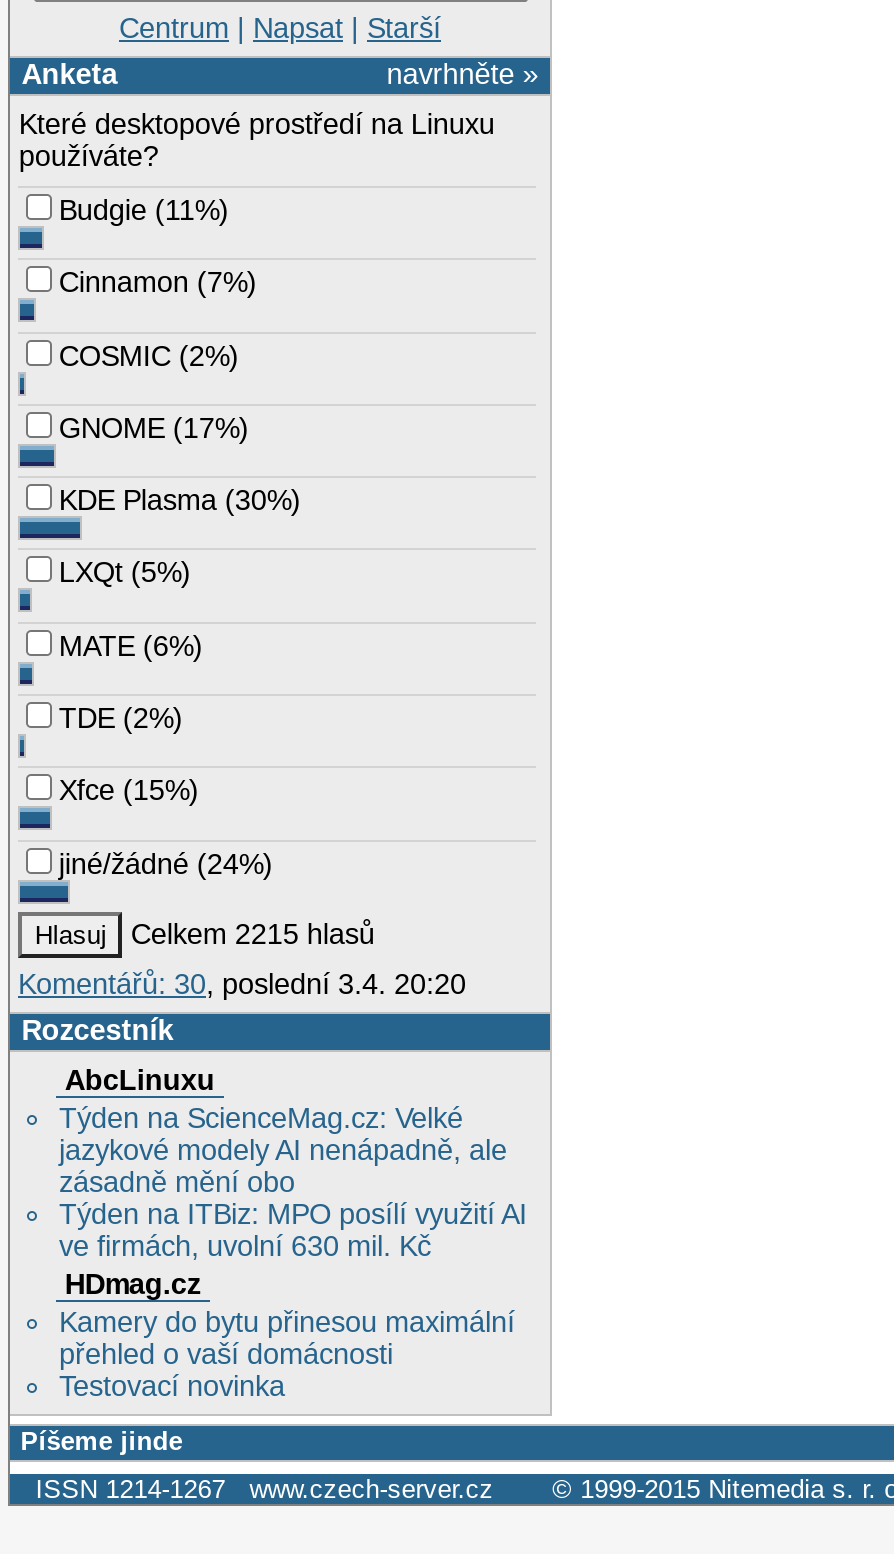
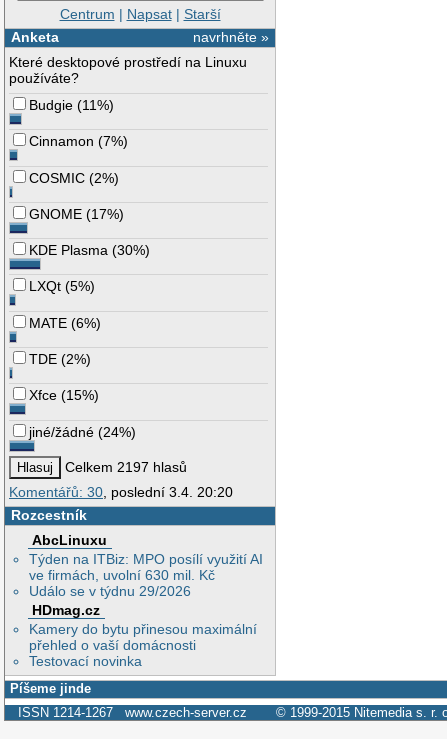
[123,918,375,950] Celkem 2215 hlasů -> [61,459,187,475] Celkem 2197 hlasů
[59,1102,507,1198] Týden na ScienceMag.cz: Velké | jazykové modely AI nenápadně, ale | zásadně mění obo -> none
moved [59,1198,527,1262] -> [29,551,263,583]: Týden na ITBiz: MPO posílí využití AI | ve firmách, uvolní 630 mil. Kč
none -> [29,583,191,599] Událo se v týdnu 29/2026

